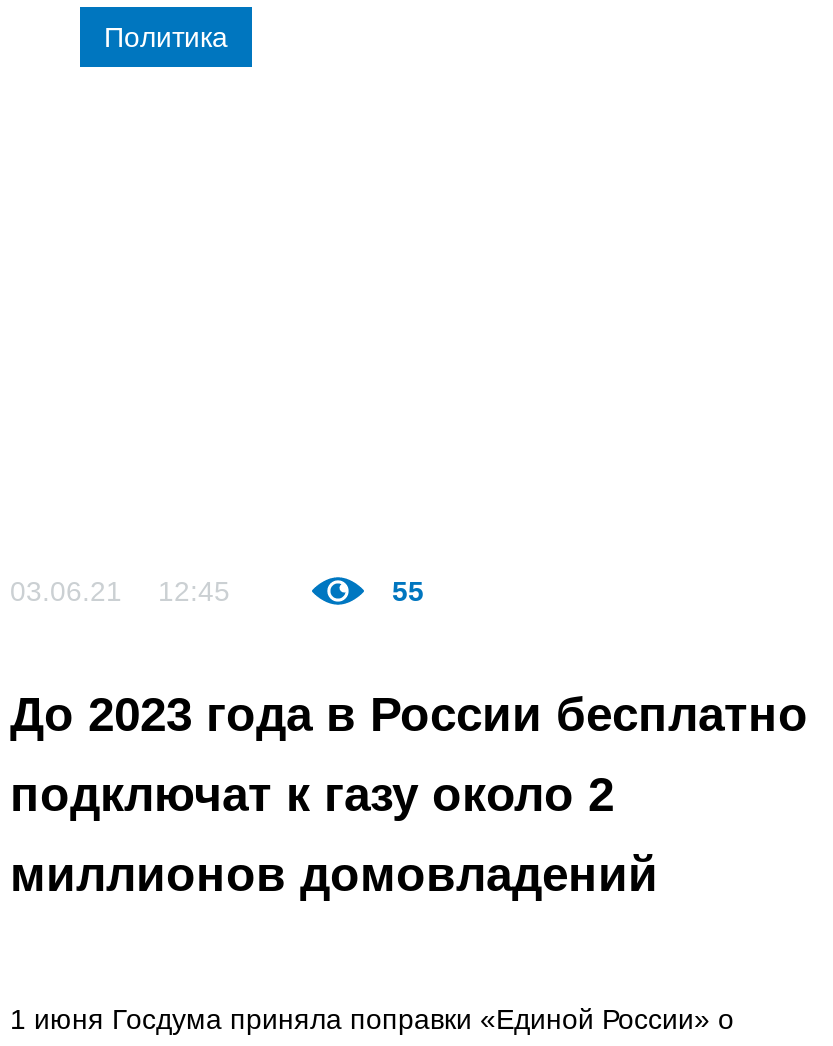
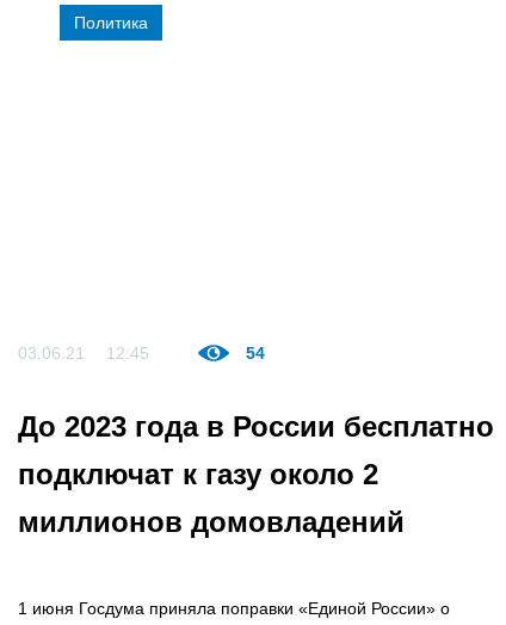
[392,575,424,607] 55 -> [246,343,265,362] 54

